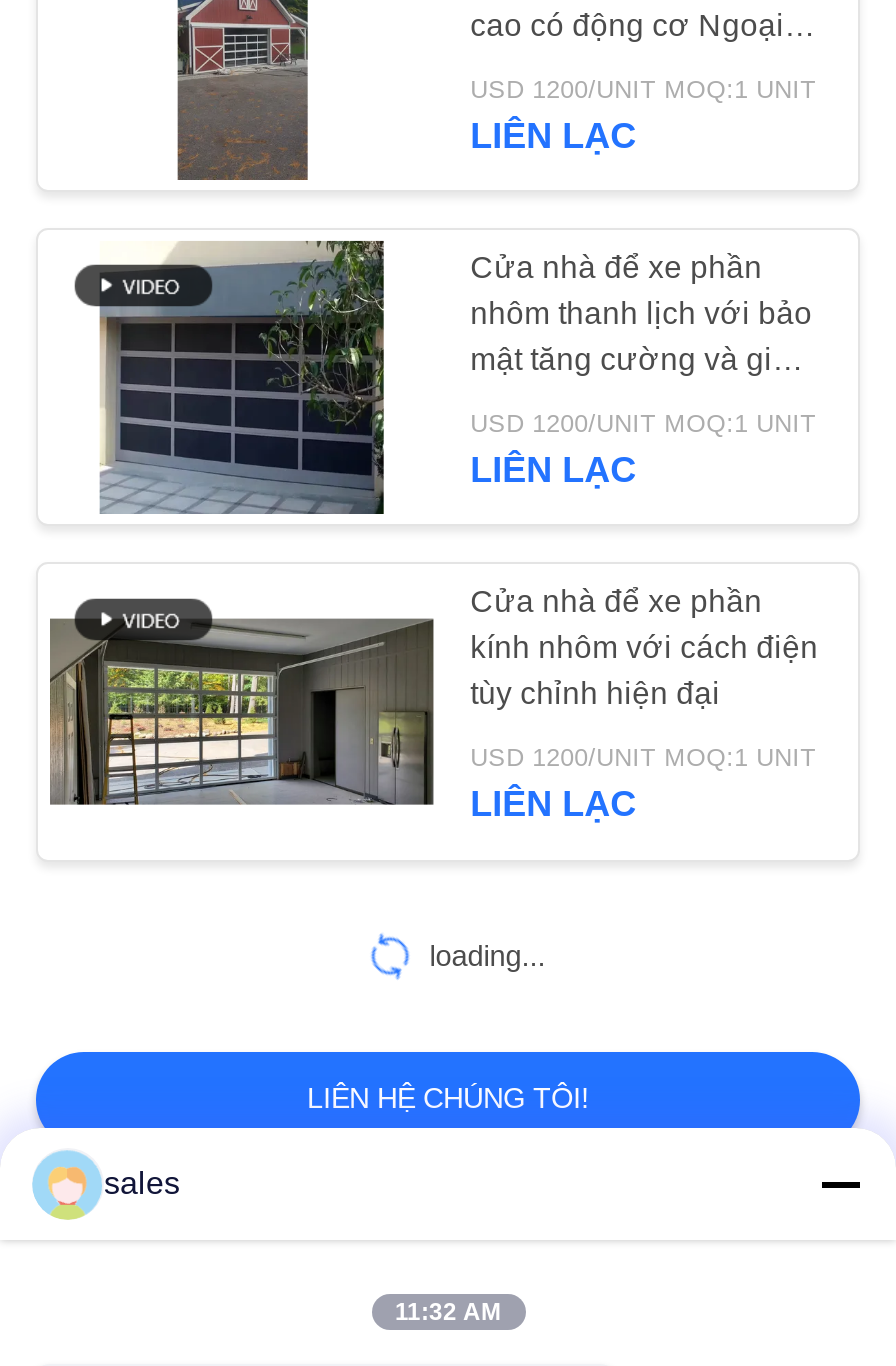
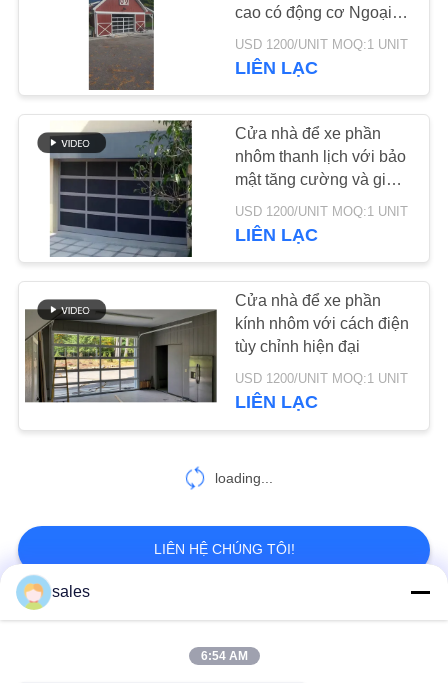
[395,1298,501,1326] 11:32 AM -> [200,649,247,663] 6:54 AM

